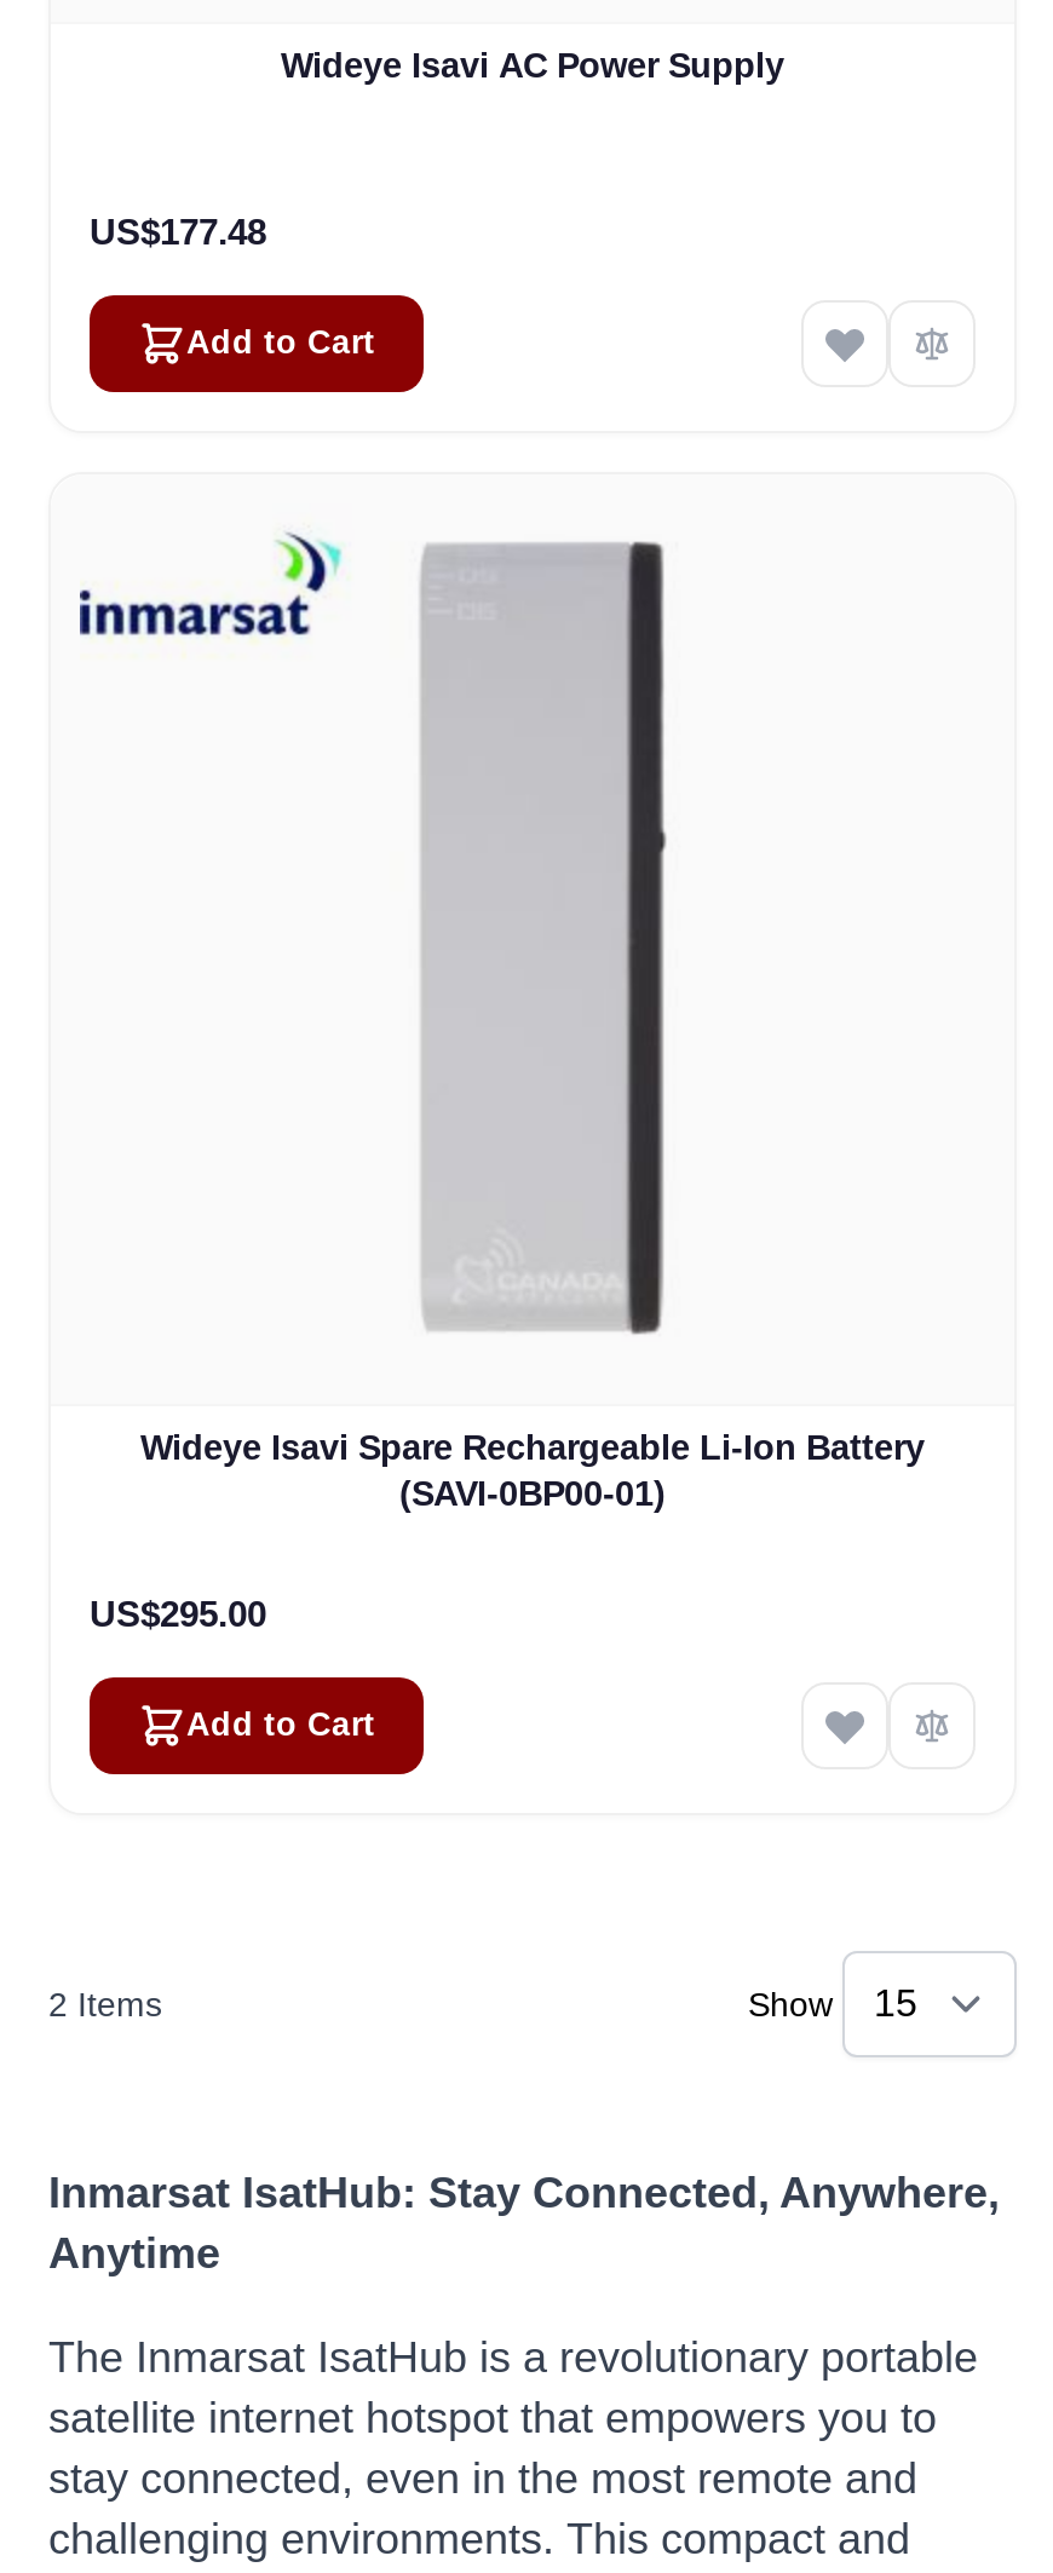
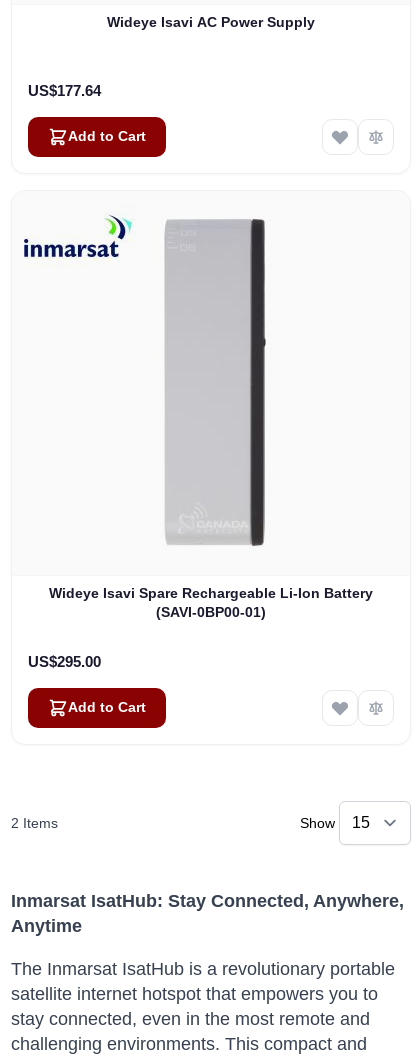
[90,211,266,252] US$177.48 -> [28,82,101,99] US$177.64

